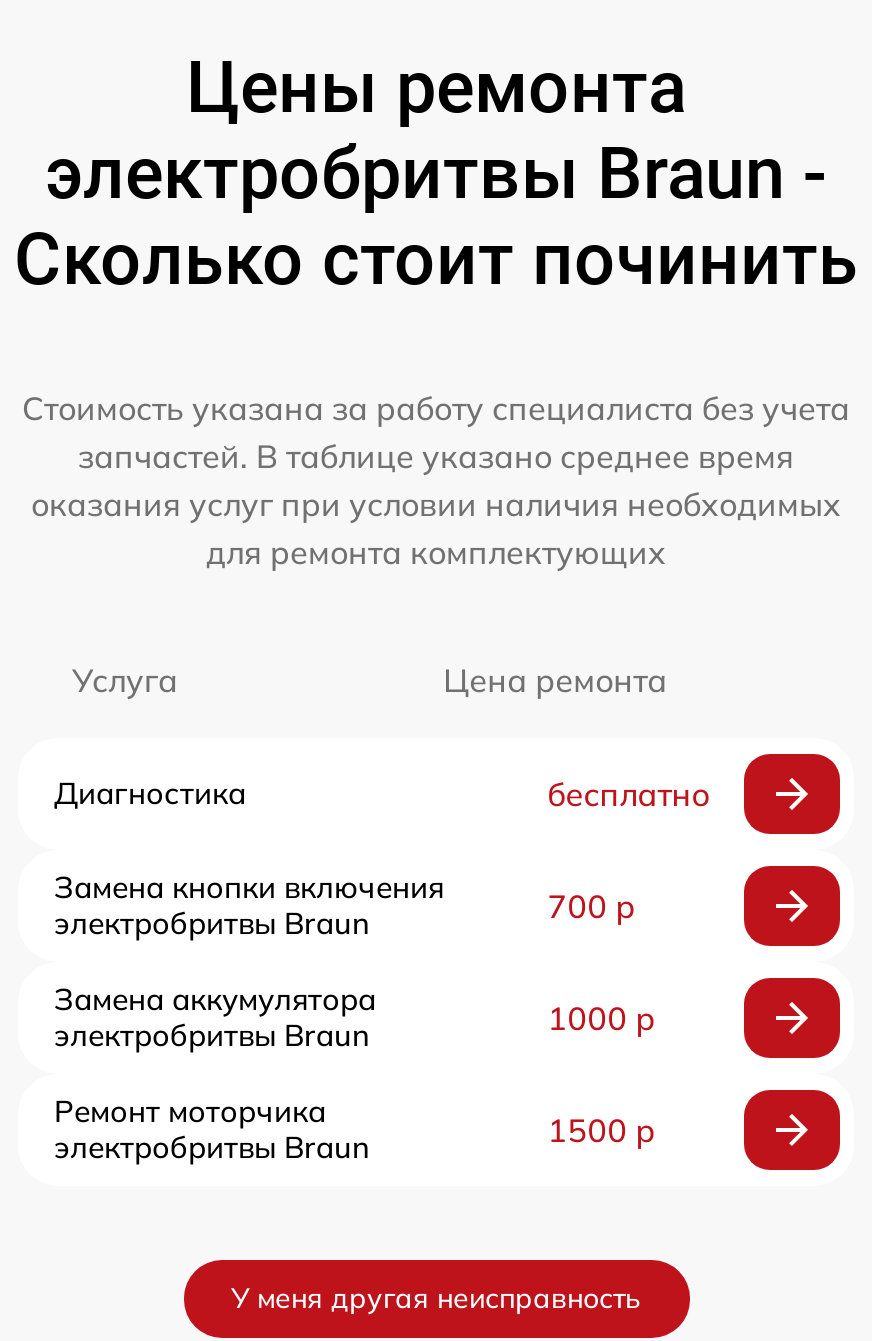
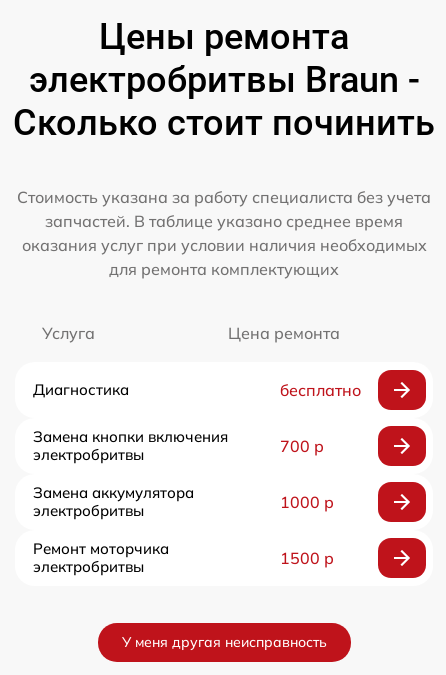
[54,904,370,942] электробритвы Braun -> [33,445,144,464] электробритвы
[54,1016,370,1054] электробритвы Braun -> [33,501,144,520] электробритвы
[54,1128,370,1166] электробритвы Braun -> [33,557,144,576] электробритвы

